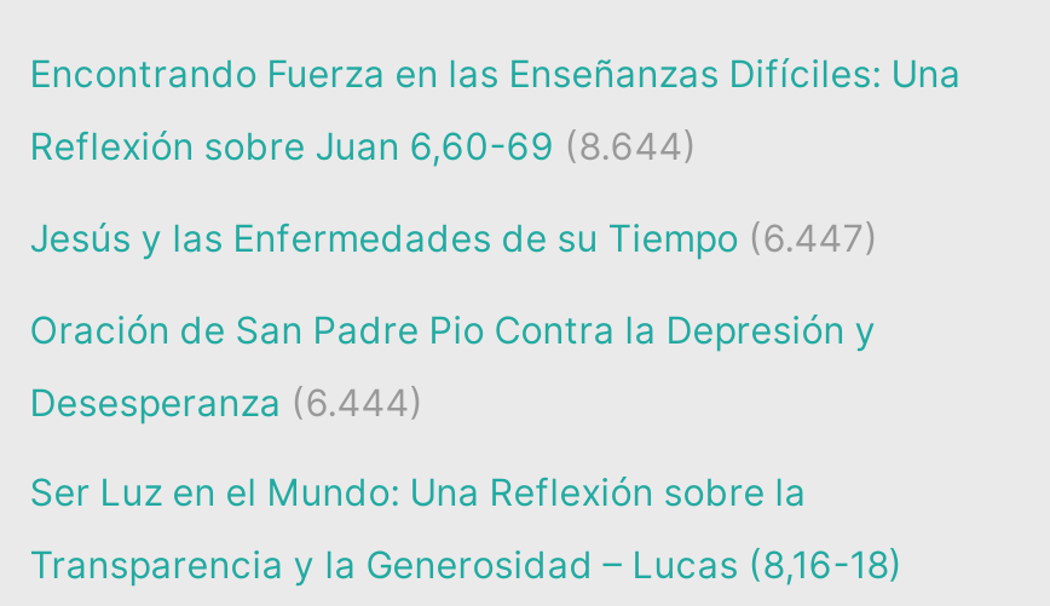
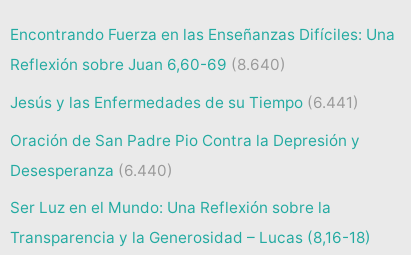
[30,124,697,170] Reflexión sobre Juan 6,60-69 (8.644) -> [10,55,286,74] Reflexión sobre Juan 6,60-69 (8.640)
[30,215,879,261] Jesús y las Enfermedades de su Tiempo (6.447) -> [10,93,359,112] Jesús y las Enfermedades de su Tiempo (6.441)
[30,379,424,425] Desesperanza (6.444) -> [10,161,173,180] Desesperanza (6.440)

